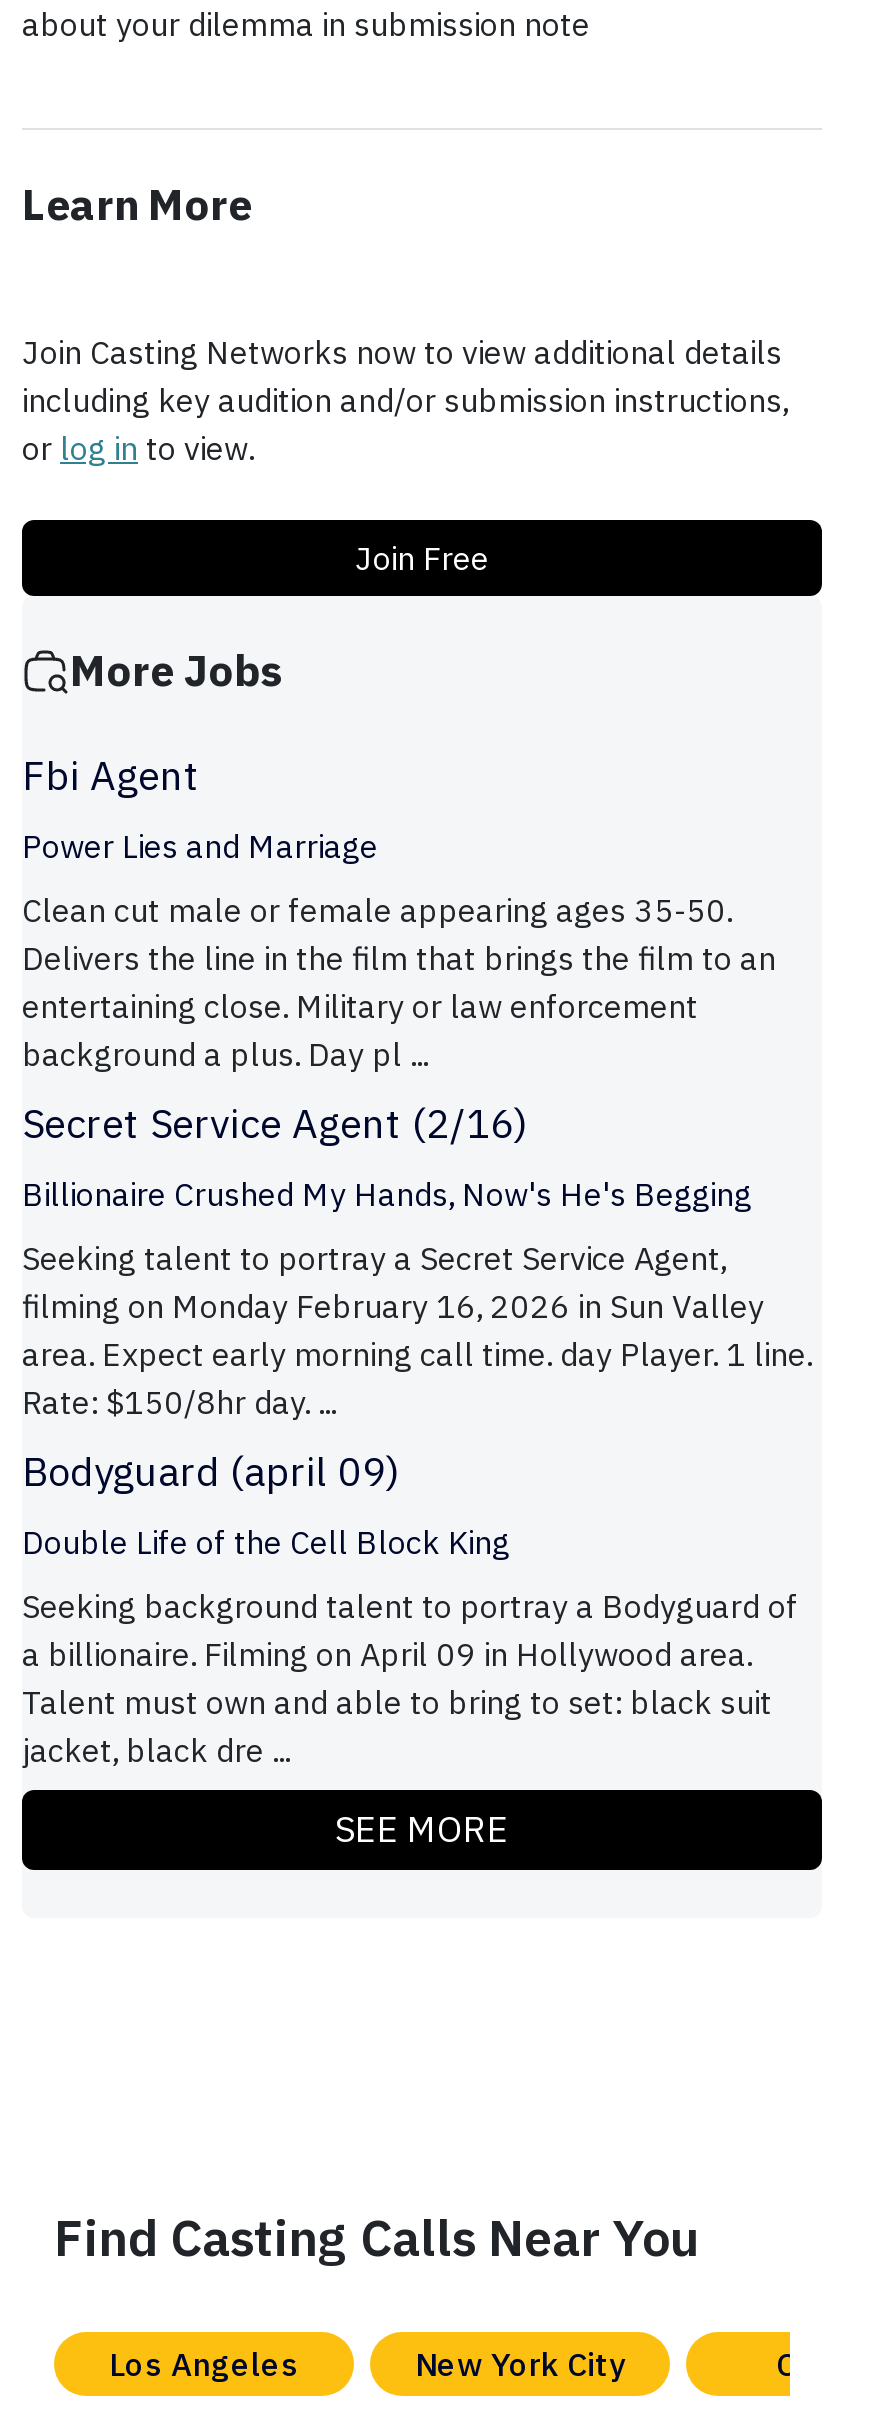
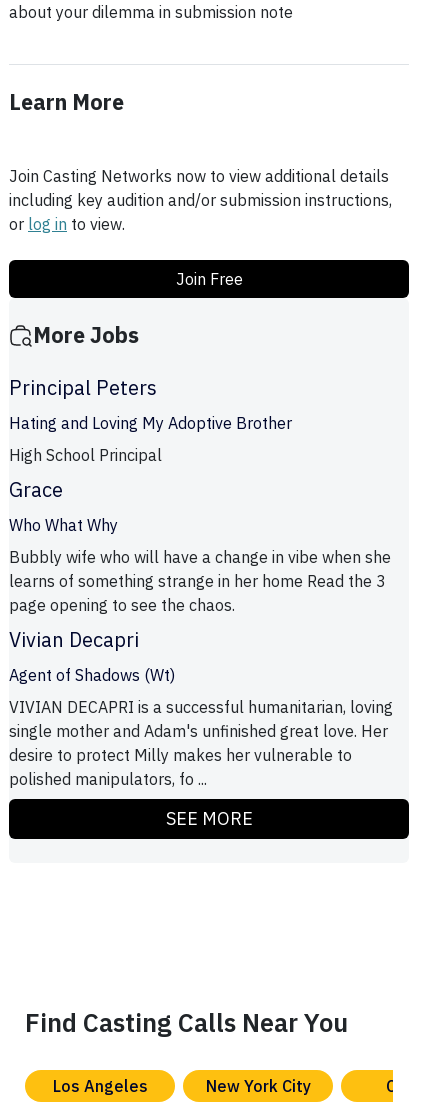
[22,748,378,866] Fbi Agent | Power Lies and Marriage -> [9,374,292,433] Principal Peters | Hating and Loving My Adoptive Brother
[22,890,776,1214] Clean cut male or female appearing ages 35-50. | Delivers the line in the film that brings the film to an | entertaining close. Military or law enforcement | background a plus. Day pl ... | Secret Service Agent (2/16) | Billionaire Crushed My Hands, Now's He's Begging -> [9,445,162,535] High School Principal | Grace | Who What Why
[22,1238,812,1562] Seeking talent to portray a Secret Service Agent, | filming on Monday February 16, 2026 in Sun Valley | area. Expect early morning call time. day Player. 1 line. | Rate: $150/8hr day. ... | Bodyguard (april 09) | Double Life of the Cell Block King -> [9,547,391,685] Bubbly wife who will have a change in vibe when she | learns of something strange in her home Read the 3 | page opening to see the chaos. | Vivian Decapri | Agent of Shadows (Wt)
[22,1586,798,1770] Seeking background talent to portray a Bodyguard of | a billionaire. Filming on April 09 in Hollywood area. | Talent must own and able to bring to set: black suit | jacket, black dre ... -> [9,697,393,789] VIVIAN DECAPRI is a successful humanitarian, loving | single mother and Adam's unfinished great love. Her | desire to protect Milly makes her vulnerable to | polished manipulators, fo ...

